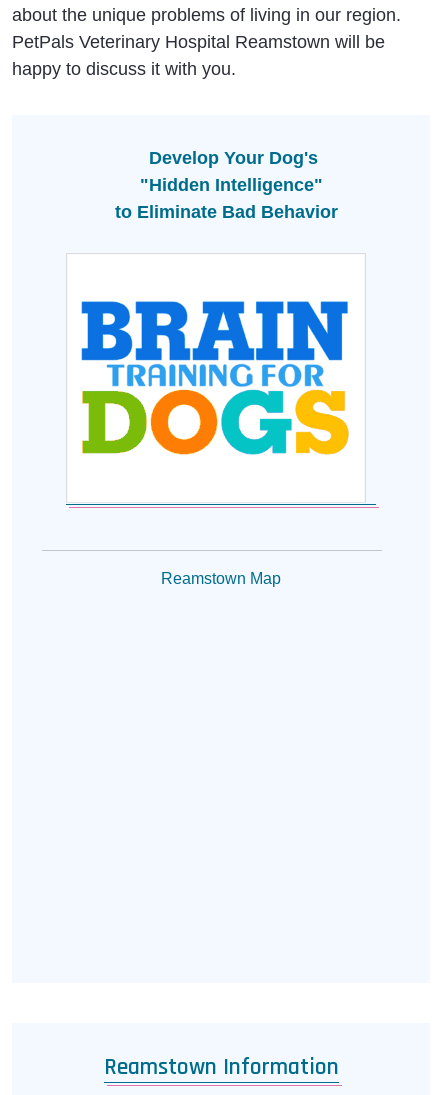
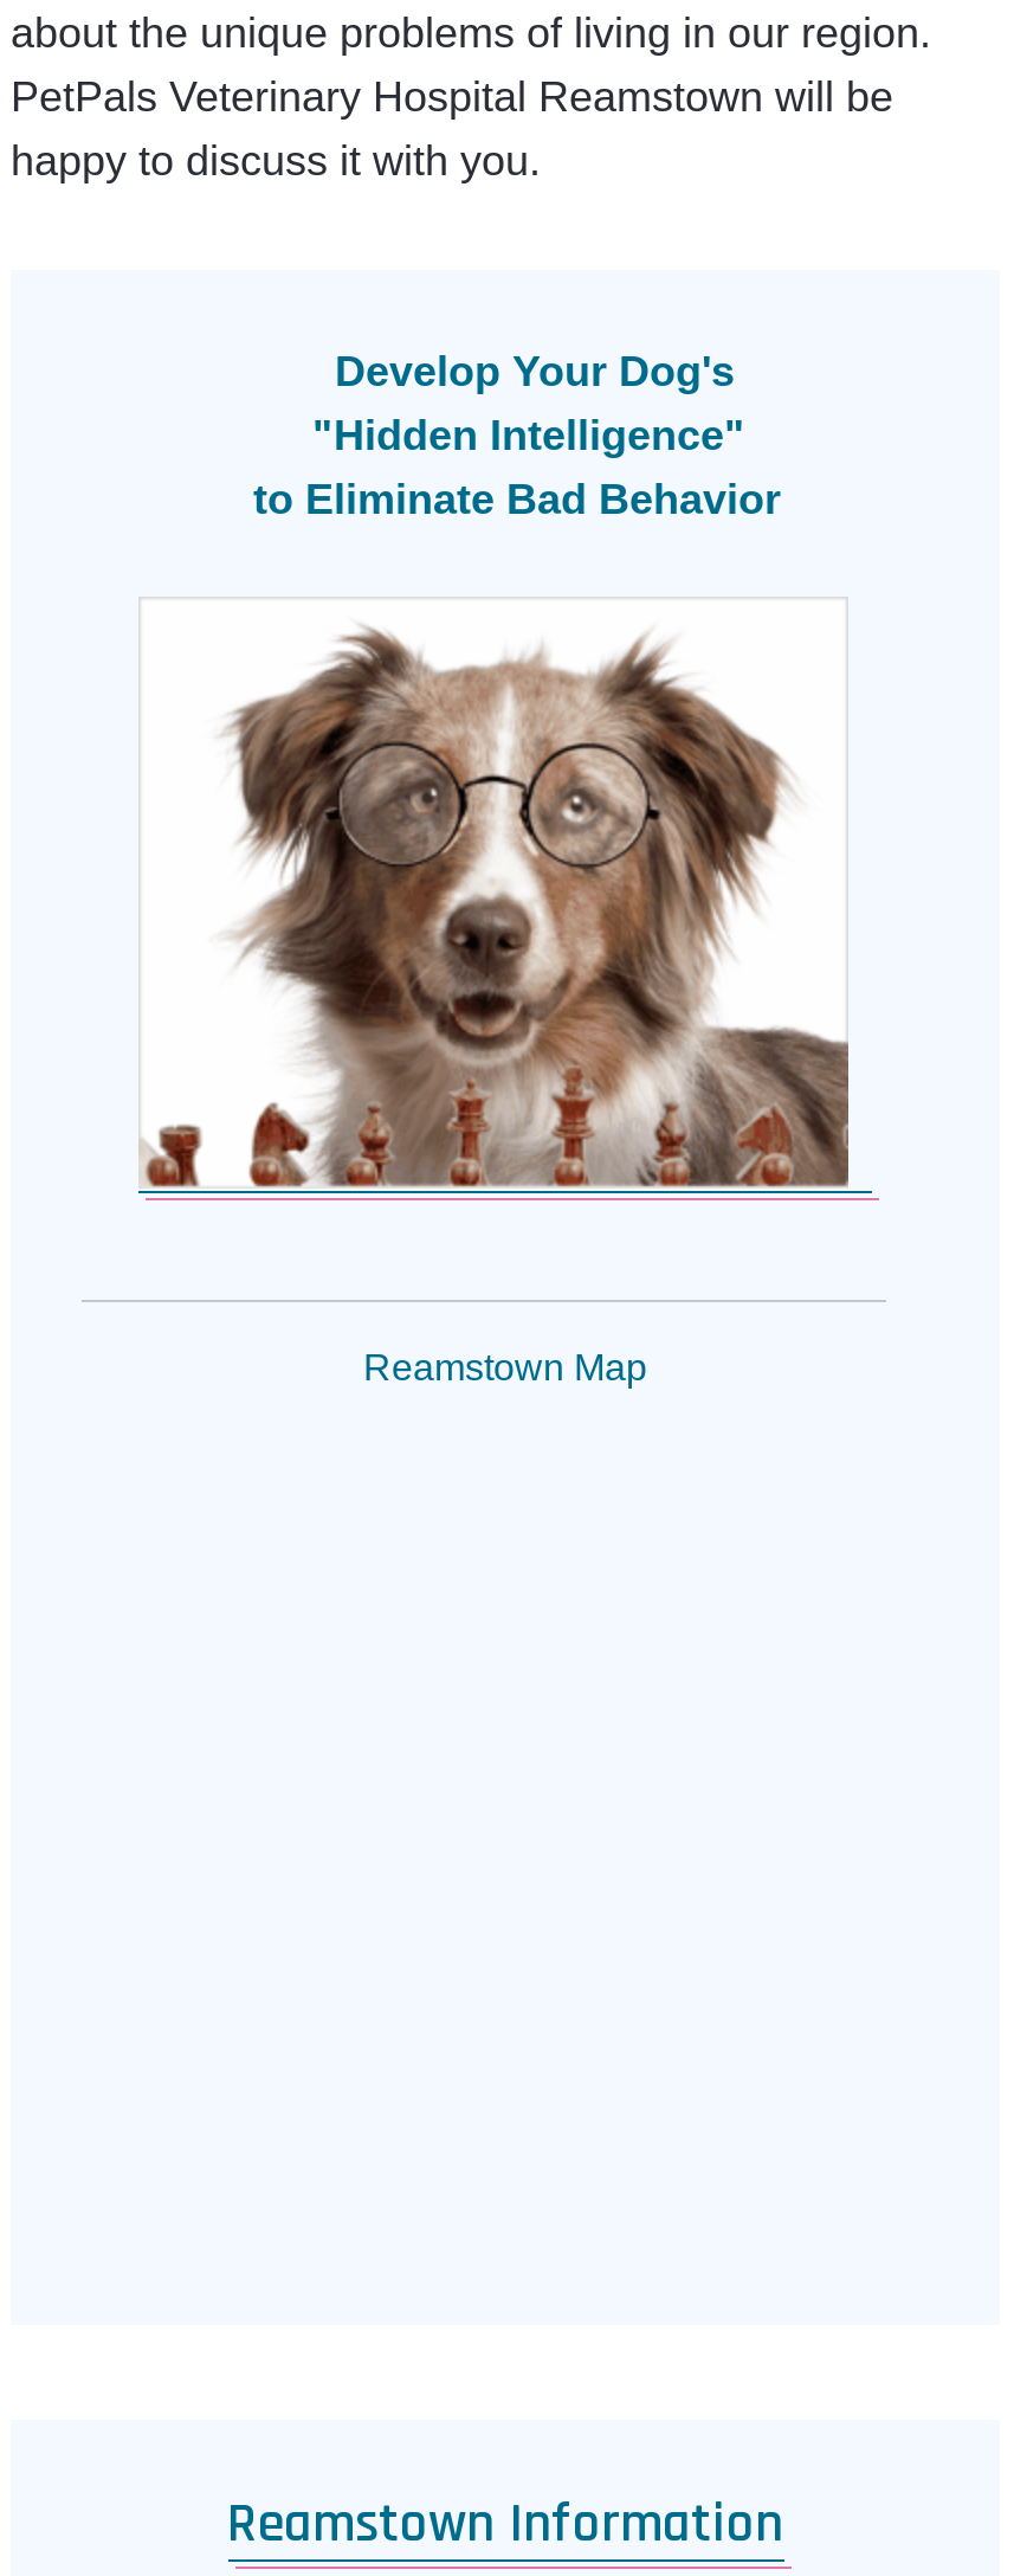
[68,266,366,503] [image] -> [141,625,851,1189] [image]

